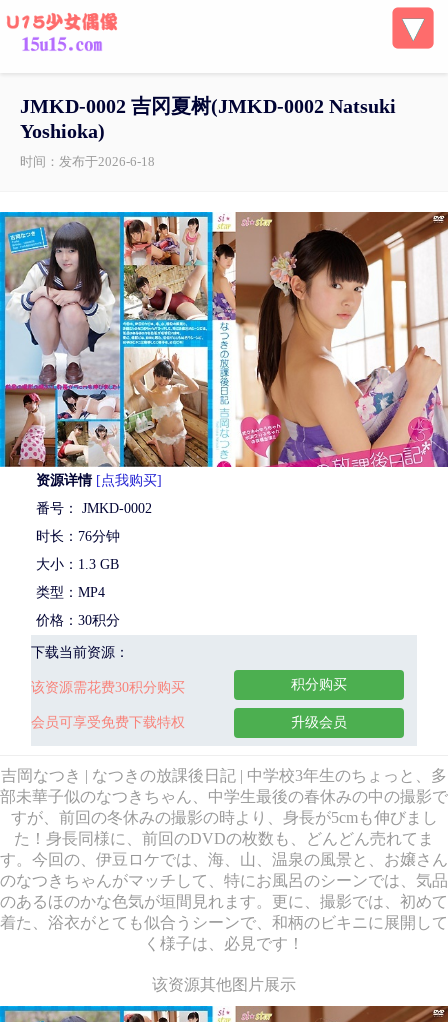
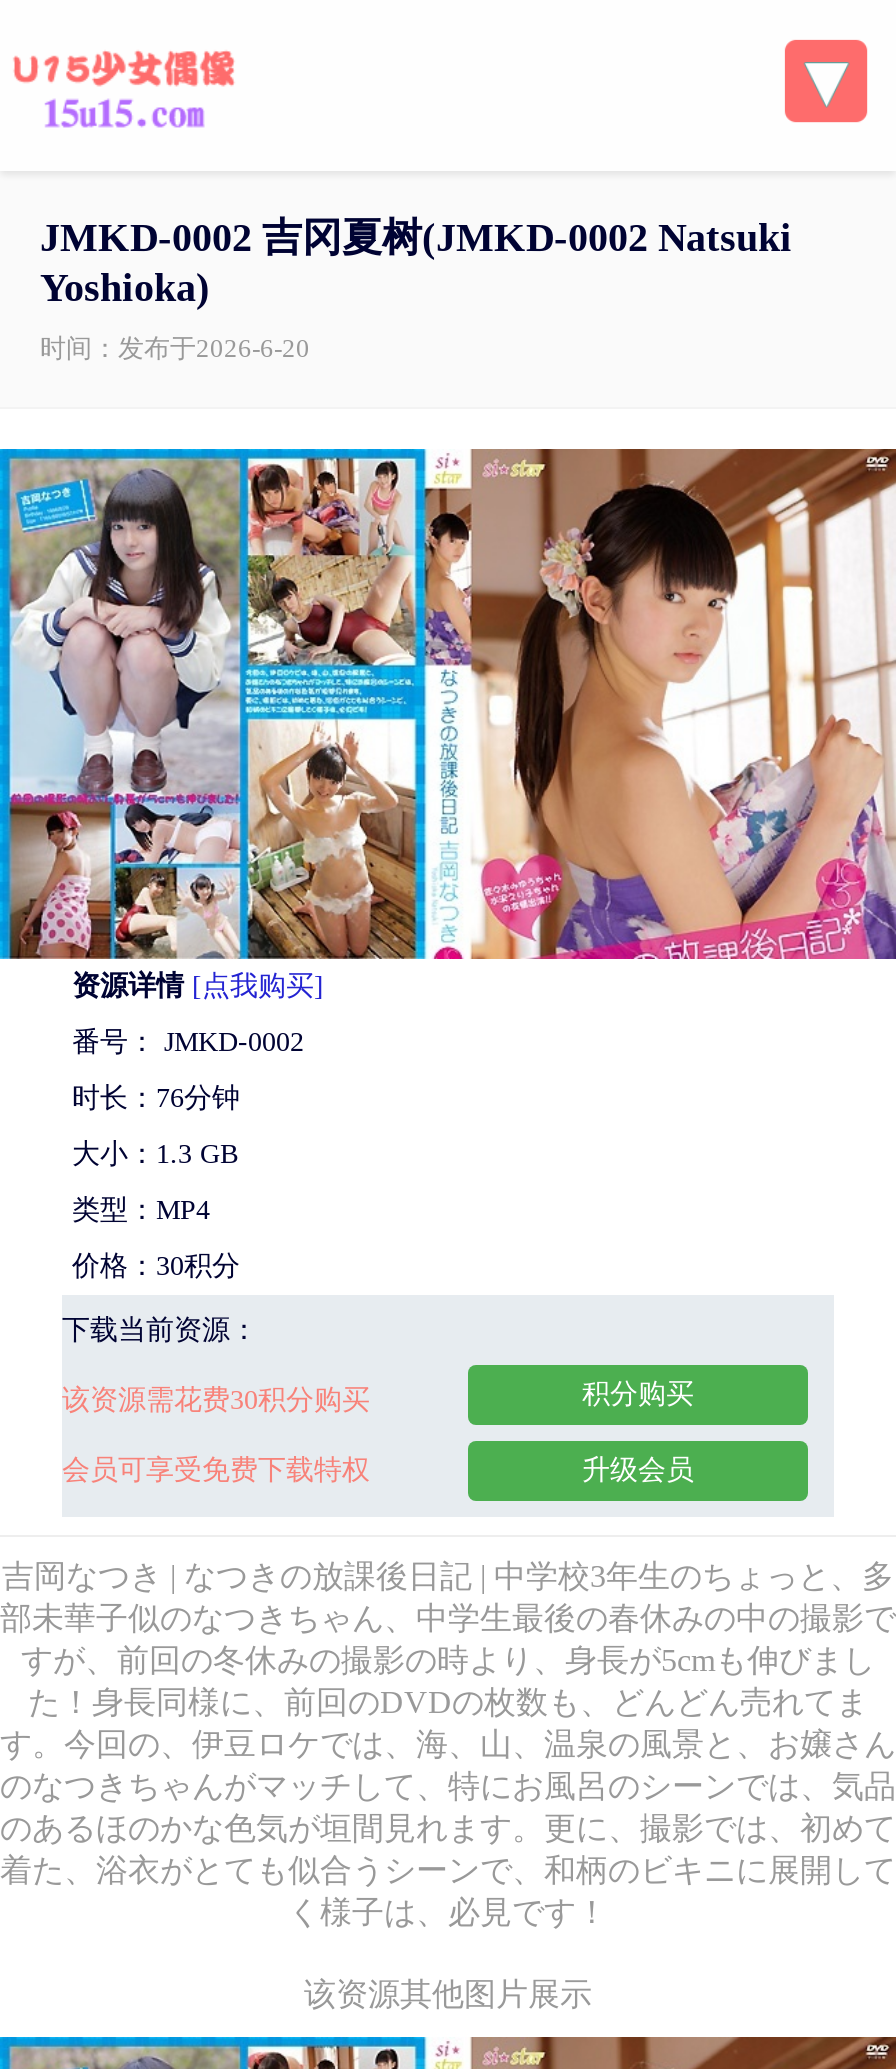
[20,154,155,169] 时间：发布于2026-6-18 -> [40,333,310,363] 时间：发布于2026-6-20

